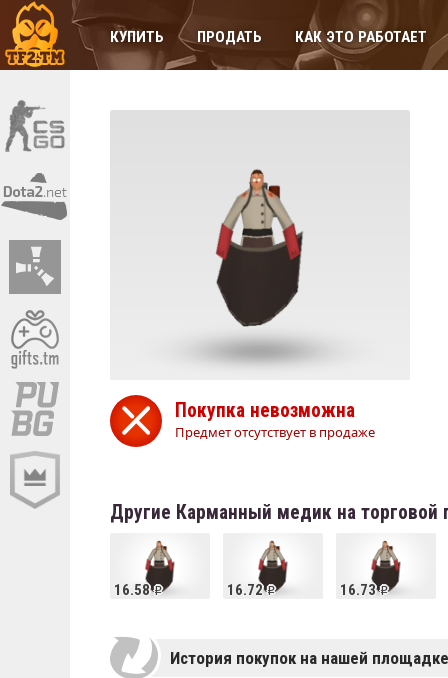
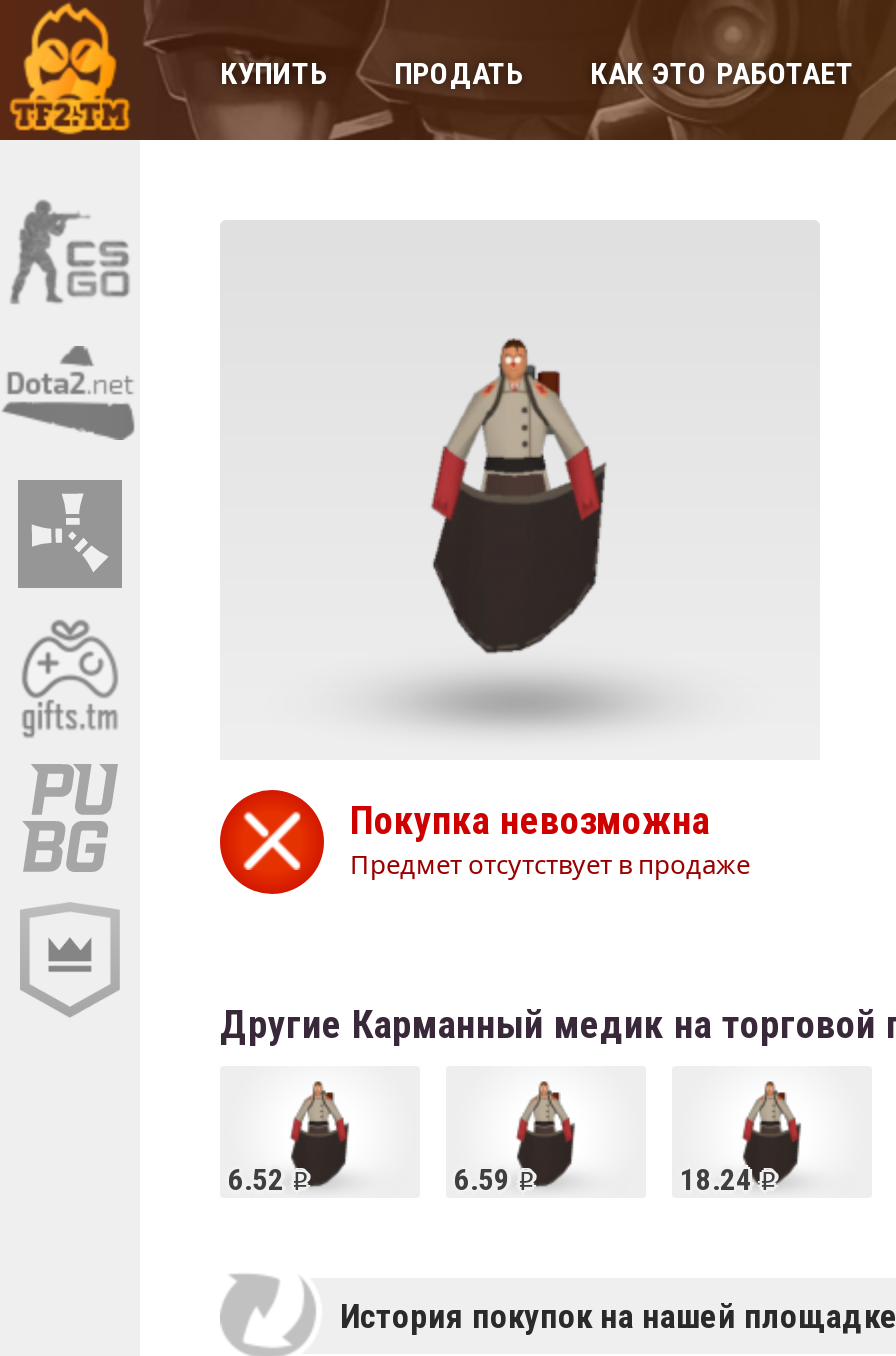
[114,581,153,599] 16.58 -> [228,1162,290,1198] 6.52
[227,581,266,599] 16.72 -> [454,1162,516,1198] 6.59
[340,581,379,599] 16.73 -> [680,1162,758,1198] 18.24

